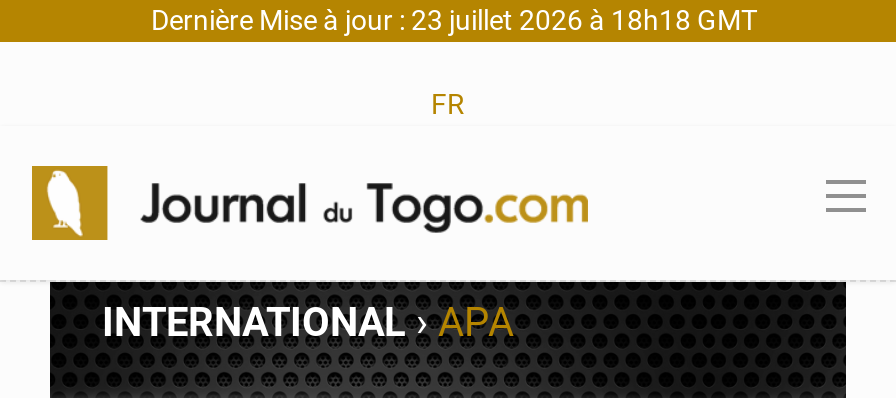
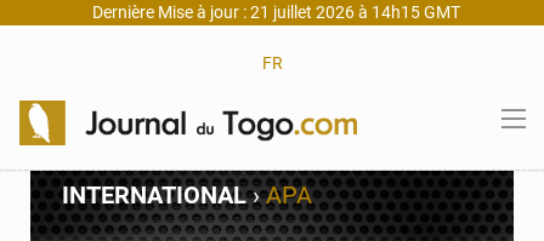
[145,4,757,36] Dernière Mise à jour : 23 juillet 2026 à 18h18 GMT -> [88,2,460,22] Dernière Mise à jour : 21 juillet 2026 à 14h15 GMT

